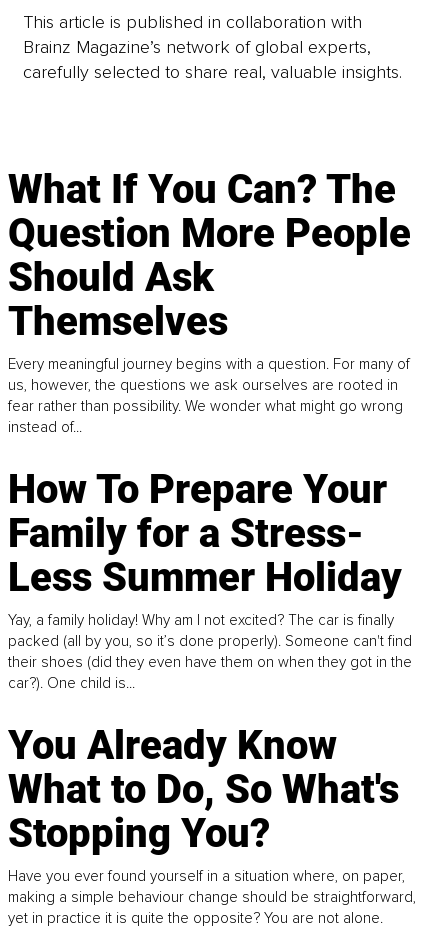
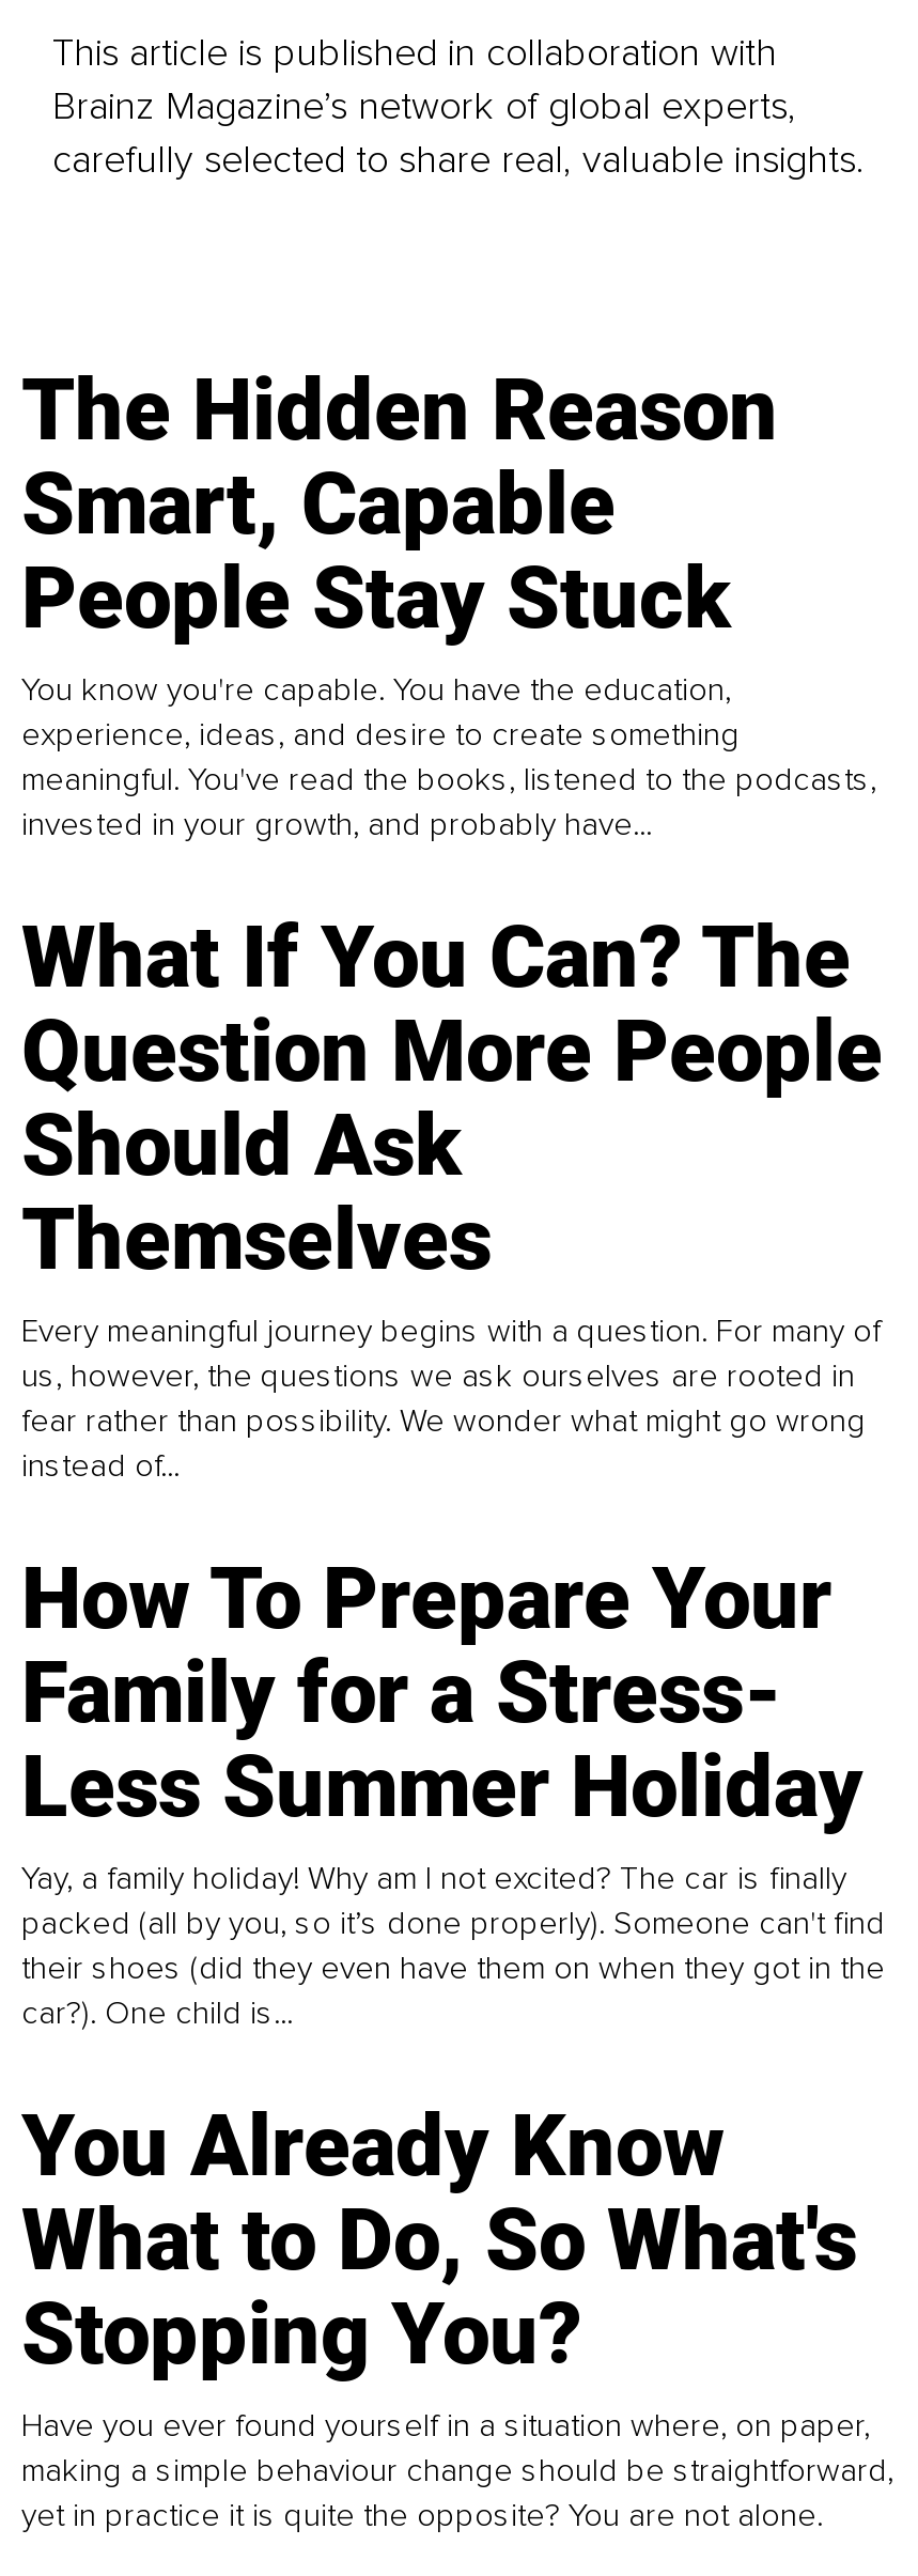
none -> [21,359,876,842] The Hidden Reason | Smart, Capable | People Stay Stuck | You know you're capable. You have the education, | experience, ideas, and desire to create something | meaningful. You've read the books, listened to the podcasts, | invested in your growth, and probably have...

